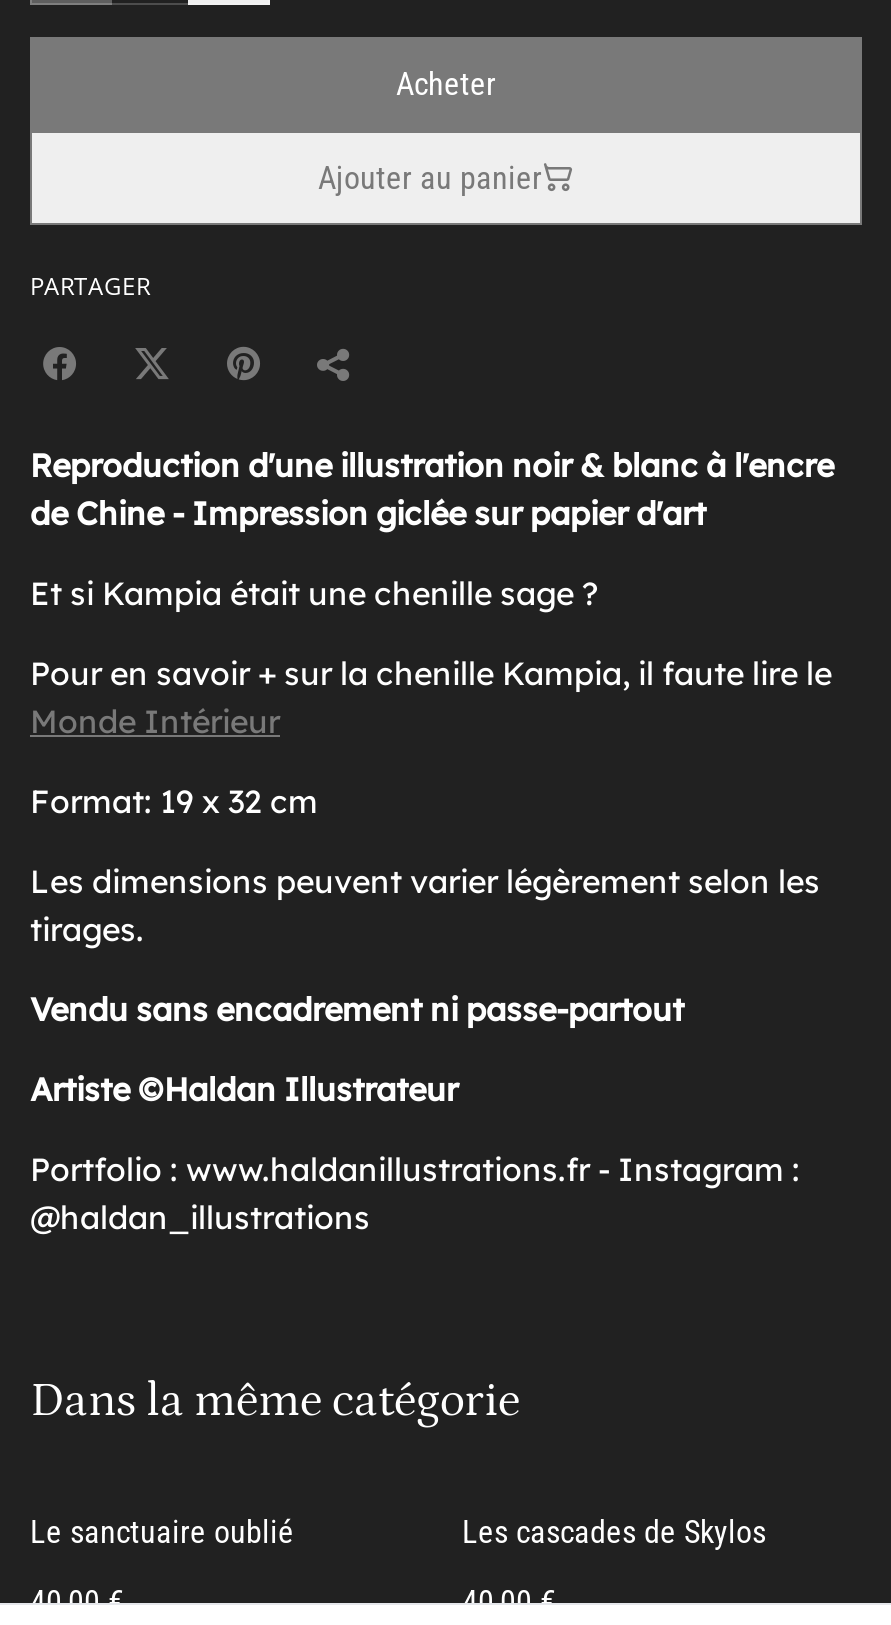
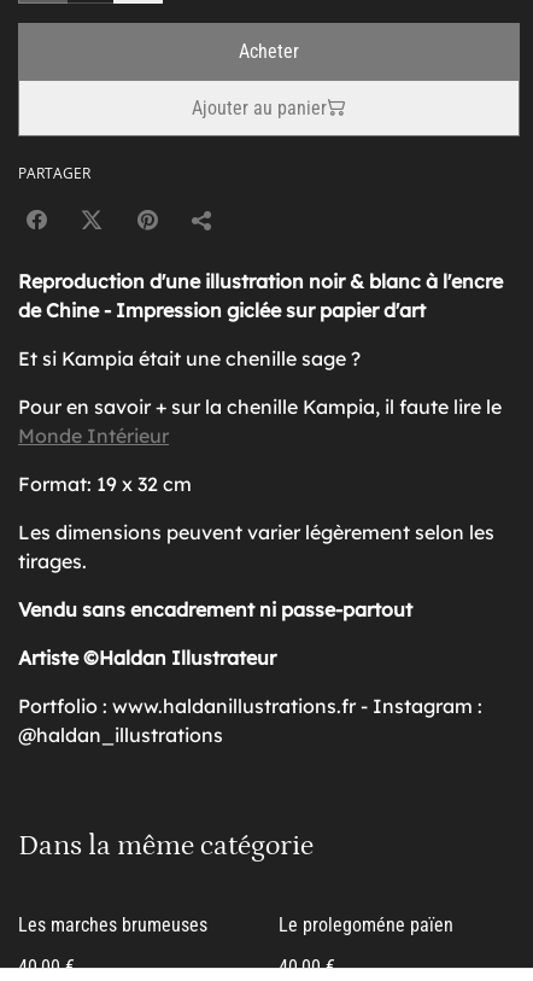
[30,1512,294,1550] Le sanctuaire oublié -> [18,913,207,936] Les marches brumeuses
[462,1512,766,1550] Les cascades de Skylos -> [279,913,453,936] Le prolegoméne païen

